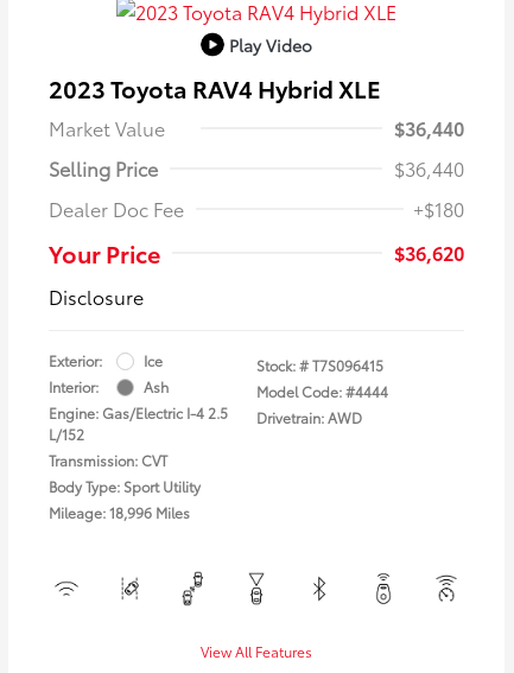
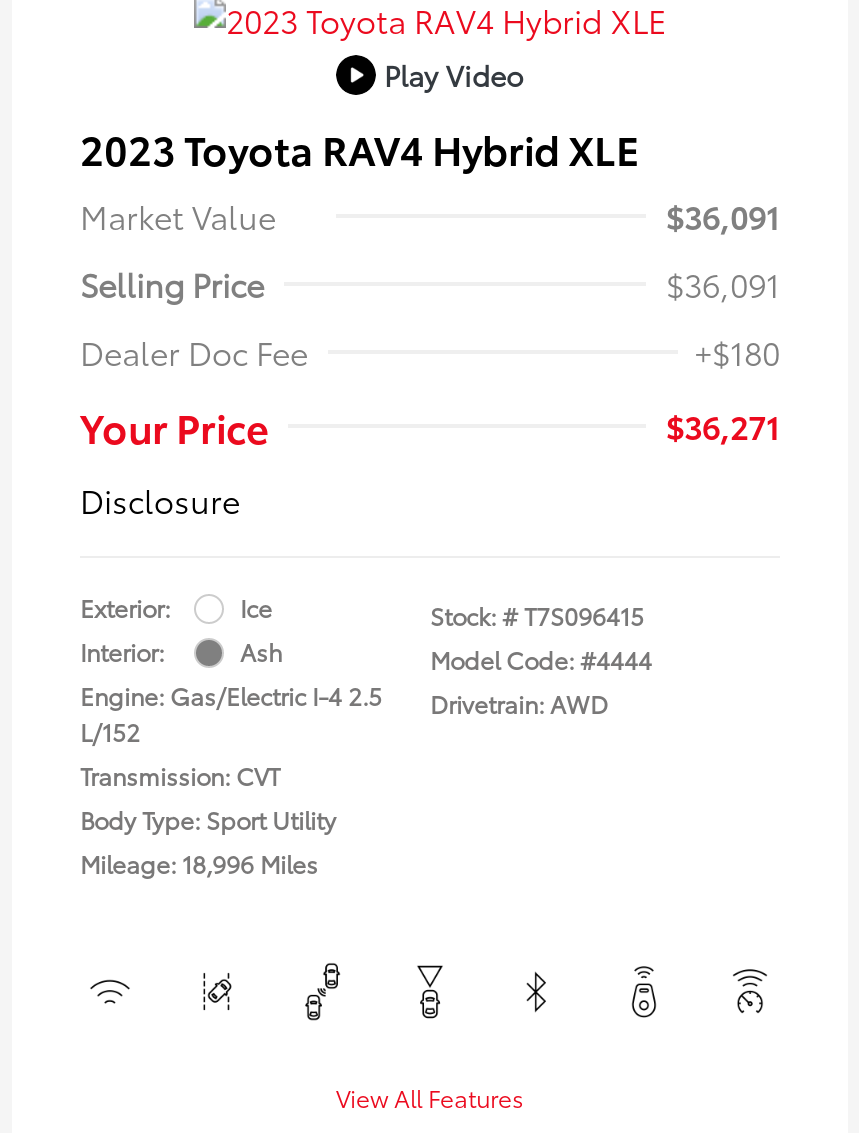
[394,114,464,142] $36,440 -> [666,193,780,239] $36,091
[394,155,464,182] $36,440 -> [666,261,780,307] $36,091
[394,239,464,266] $36,620 -> [666,403,780,449] $36,271

